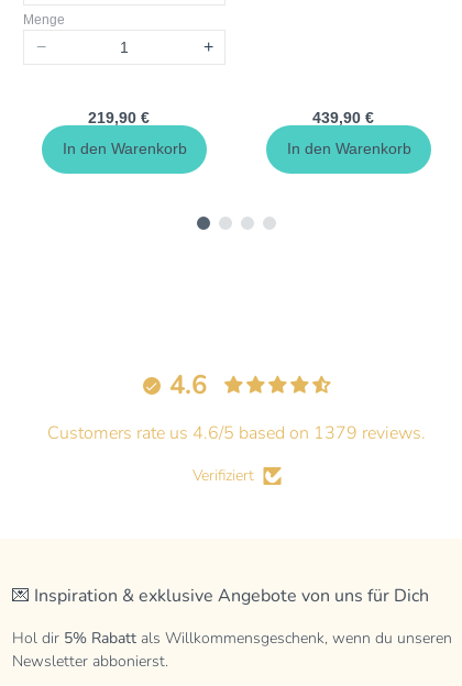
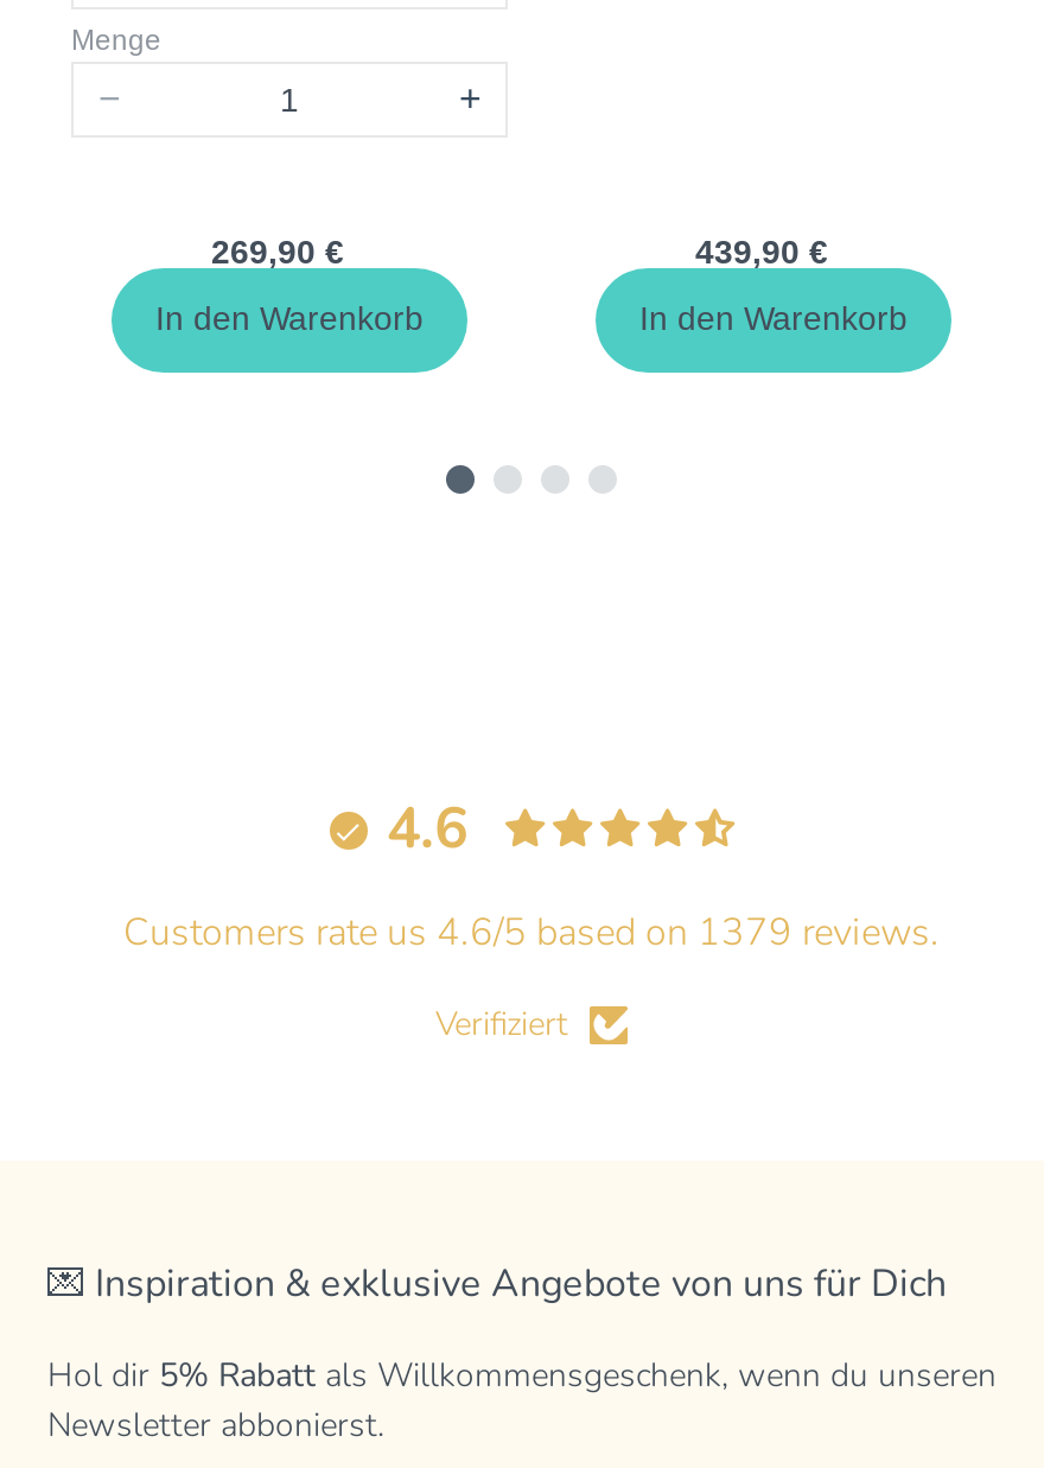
[88,108,150,126] 219,90 € -> [211,232,344,270] 269,90 €

